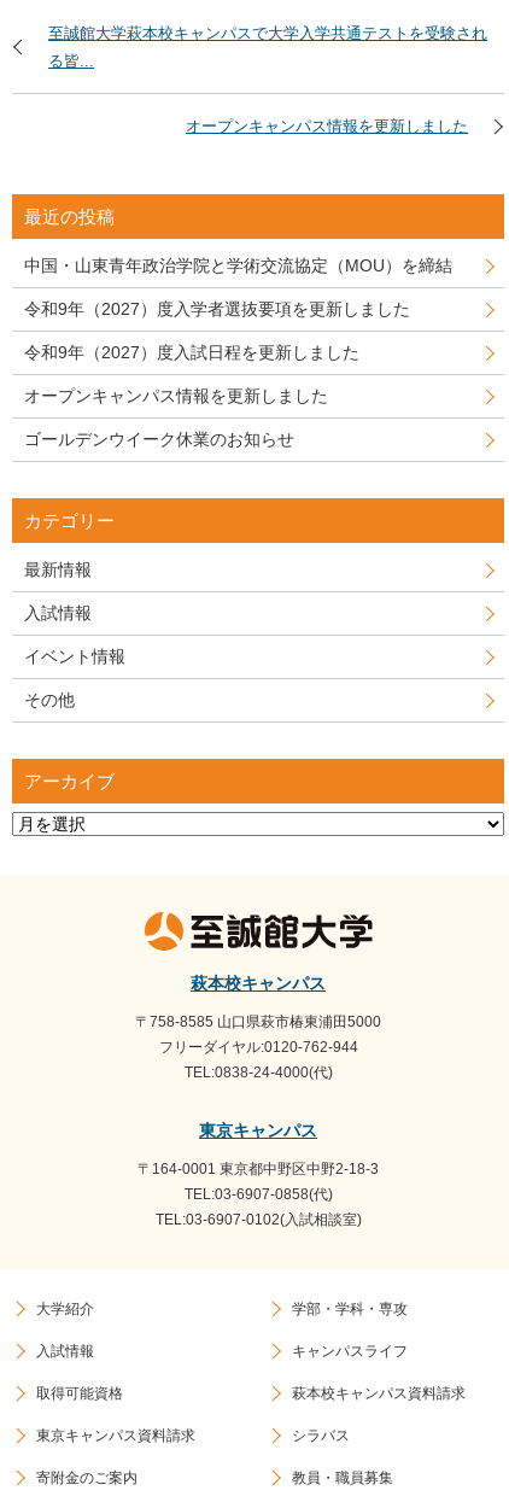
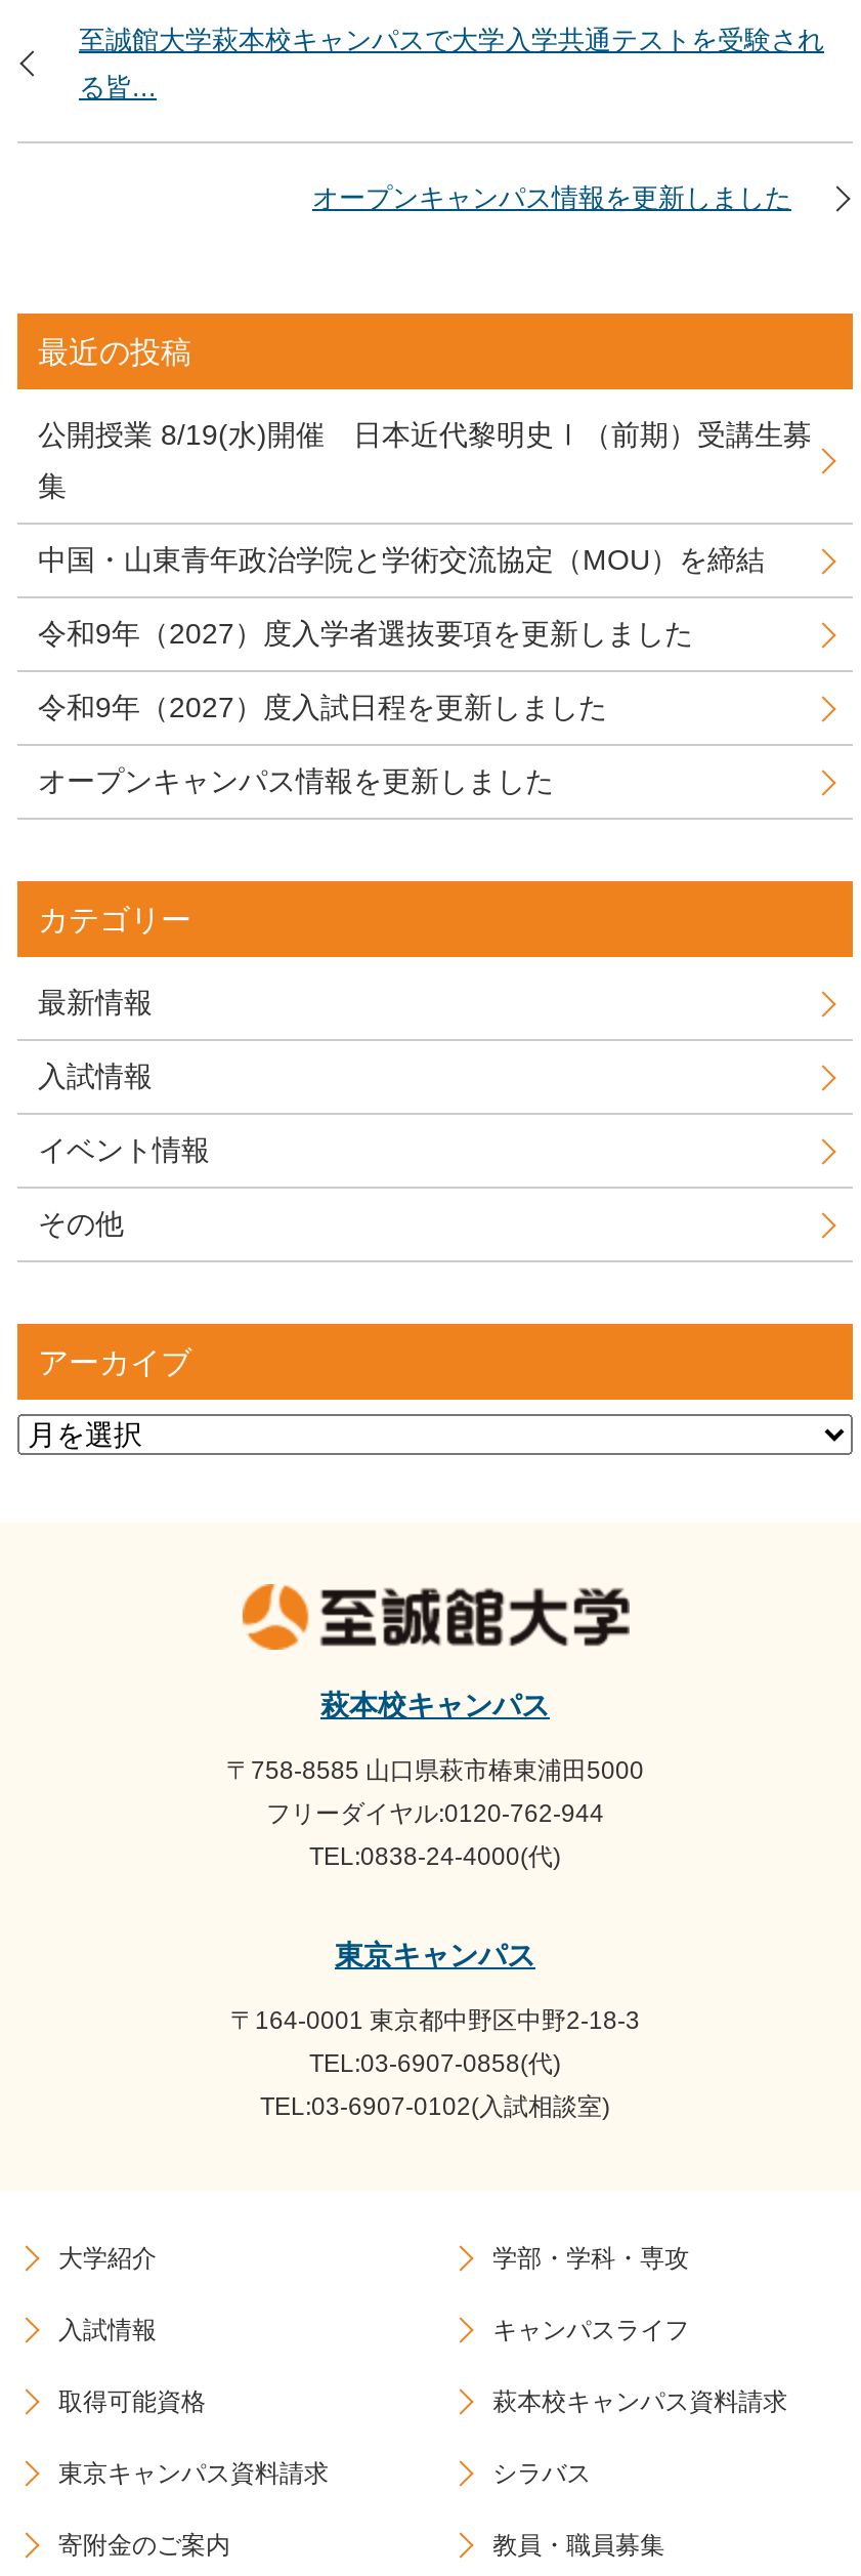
none -> [38,419,812,503] 公開授業 8/19(水)開催 日本近代黎明史Ⅰ（前期）受講生募 | 集
moved [24,256,452,406] -> [38,544,765,798]: 中国・山東青年政治学院と学術交流協定（MOU）を締結 | 令和9年（2027）度入学者選抜要項を更新しました | 令和9年（2027）度入試日程を更新しました | オープンキャンパス情報を更新しました
[24,430,294,449] ゴールデンウイーク休業のお知らせ -> none

